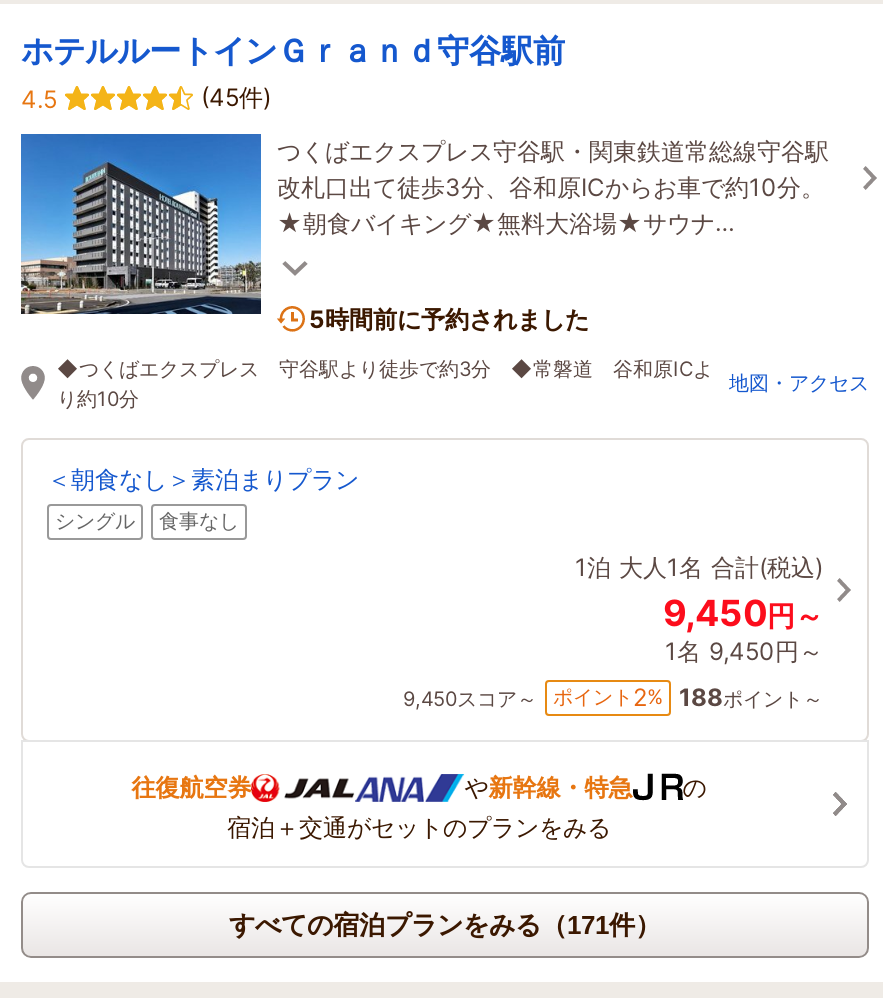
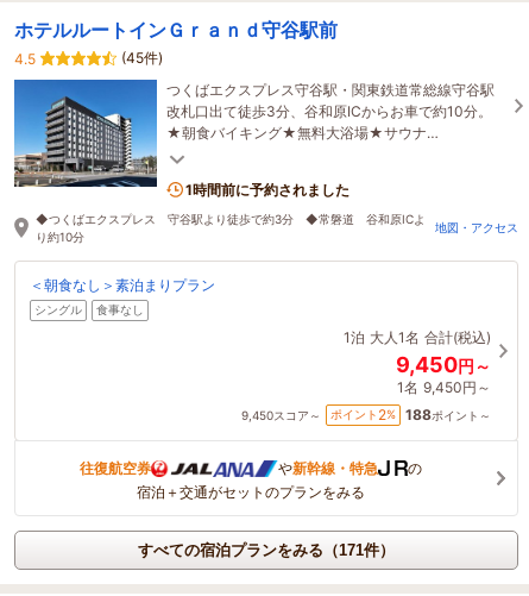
[309,303,589,333] 5時間前に予約されました -> [185,180,349,198] 1時間前に予約されました

